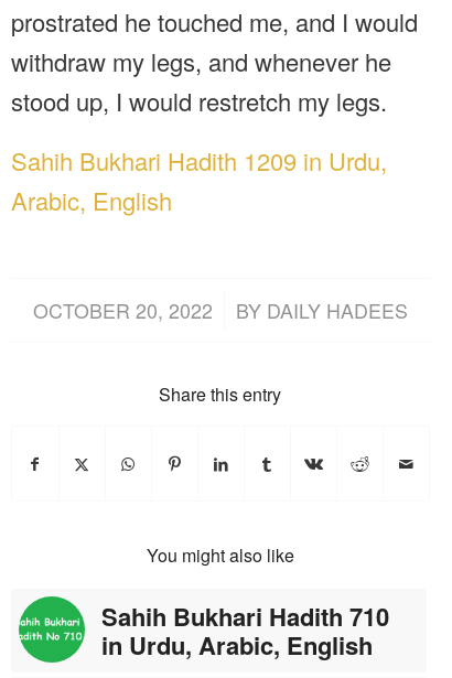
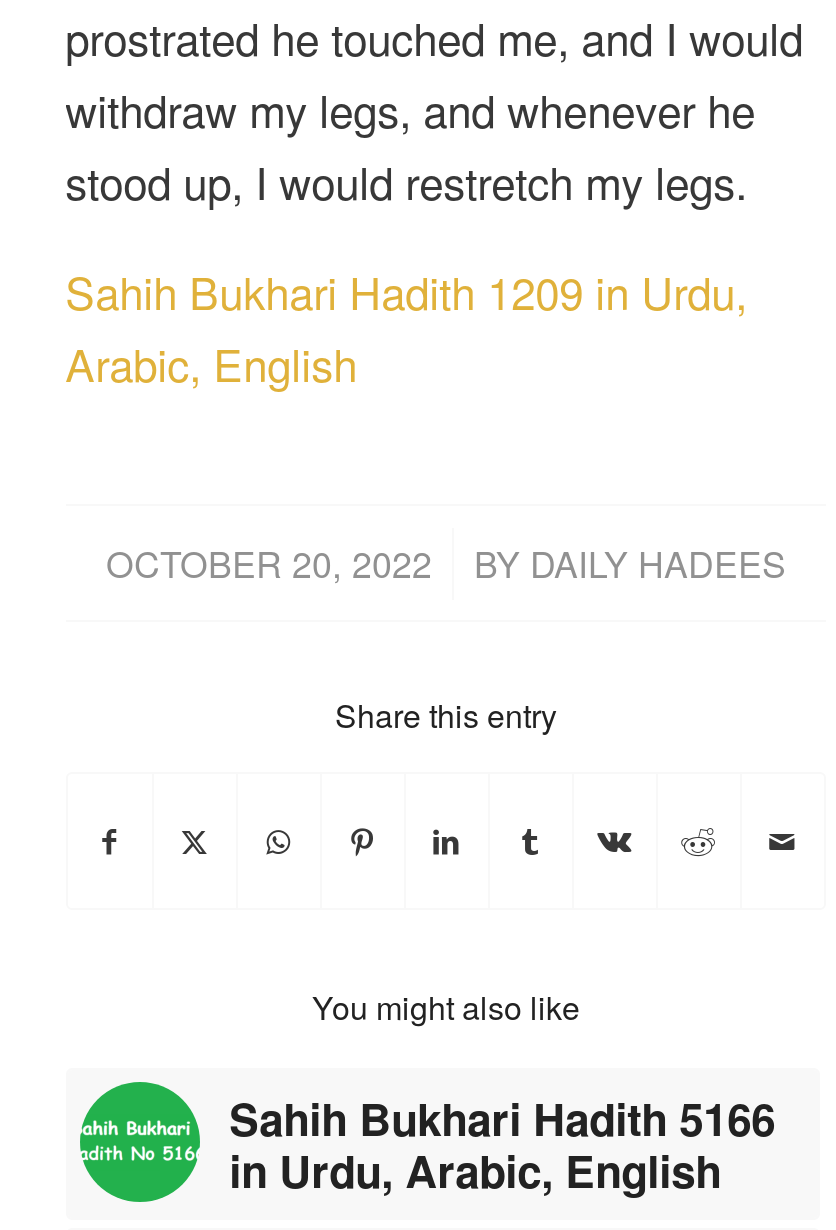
[101,599,389,634] Sahih Bukhari Hadith 710 -> [229,1086,775,1150] Sahih Bukhari Hadith 5166

